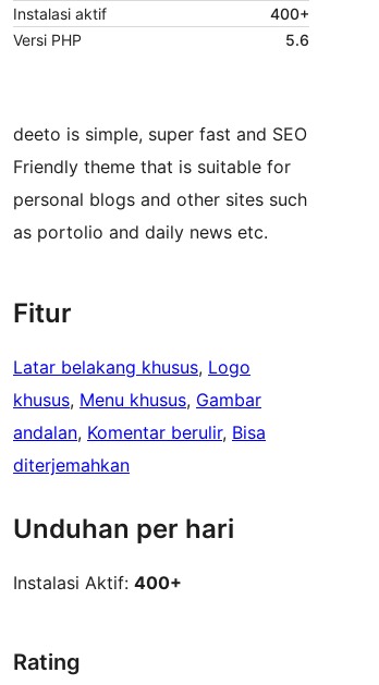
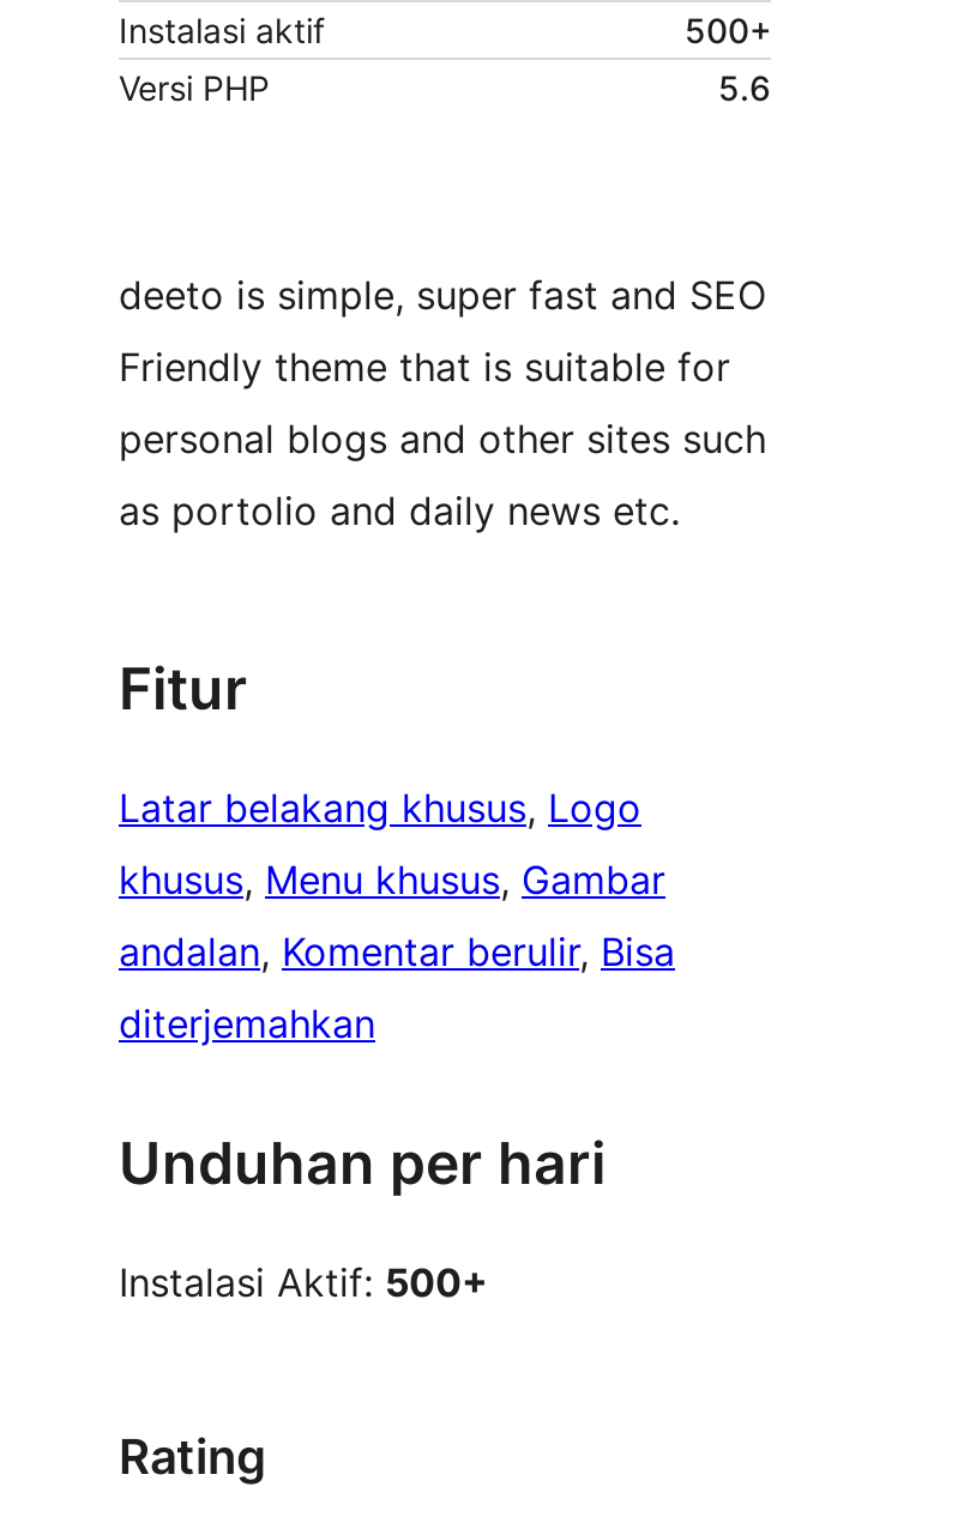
[270,5,309,23] 400+ -> [685,10,771,51] 500+
[13,572,182,594] Instalasi Aktif: 400+ -> [119,1258,488,1306] Instalasi Aktif: 500+

